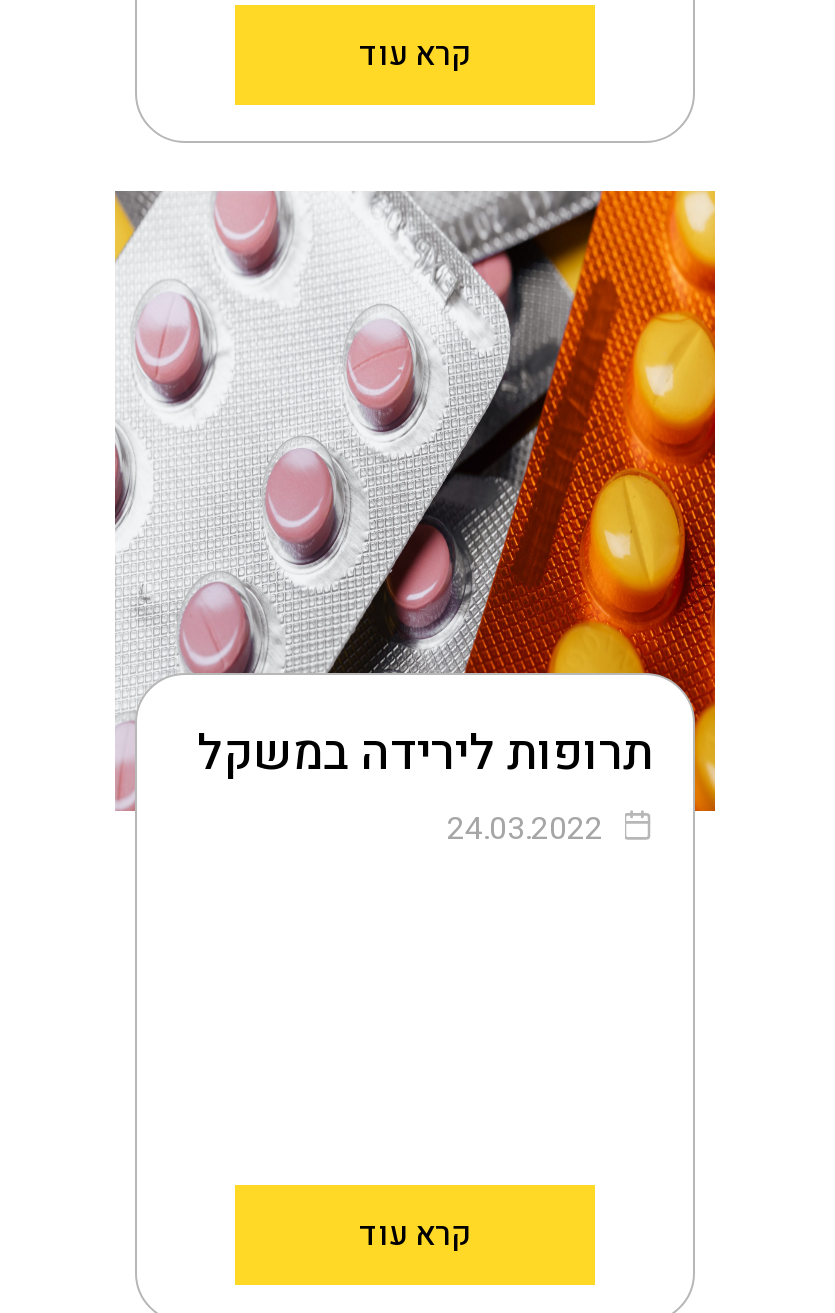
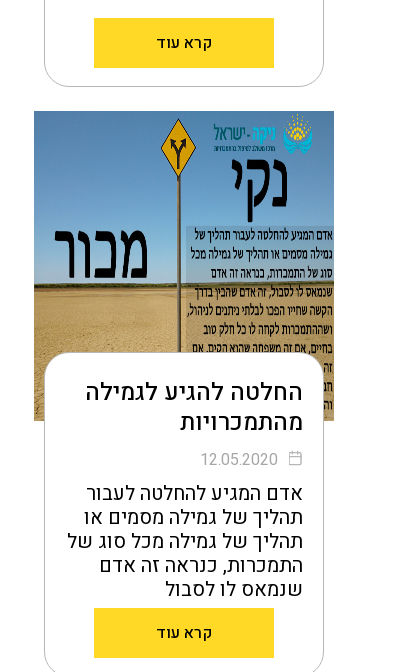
[113,189,717,853] [image] | תרופות לירידה במשקל | 24.03.2022 -> [33,110,335,604] [image] | החלטה להגיע לגמילה | מהתמכרויות | 12.05.2020 | אדם המגיע להחלטה לעבור | תהליך של גמילה מסמים או | תהליך של גמילה מכל סוג של | התמכרות, כנראה זה אדם | שנמאס לו לסבול

